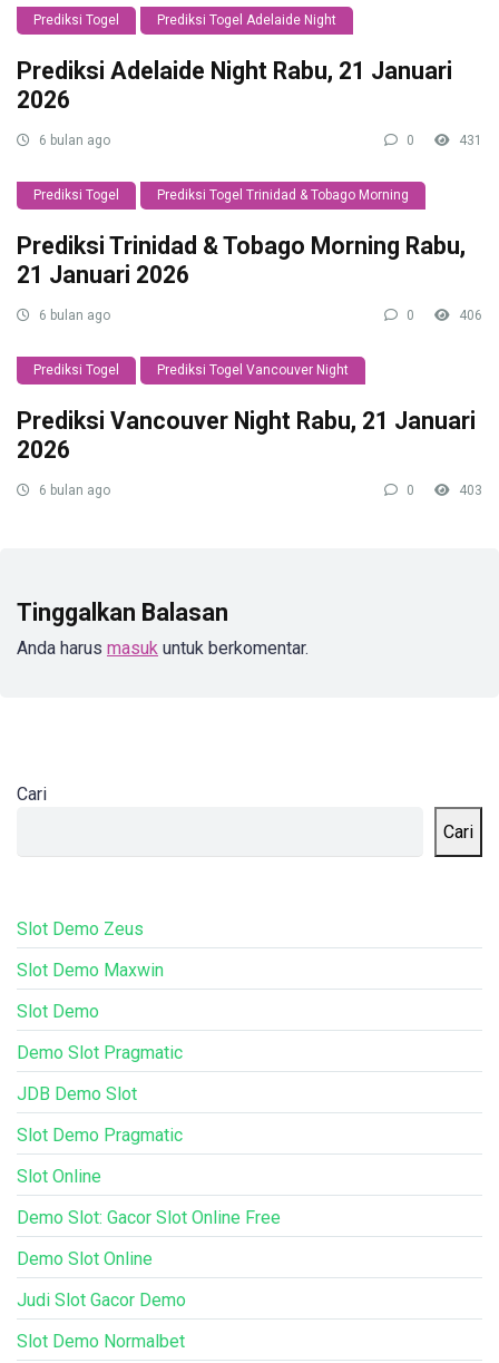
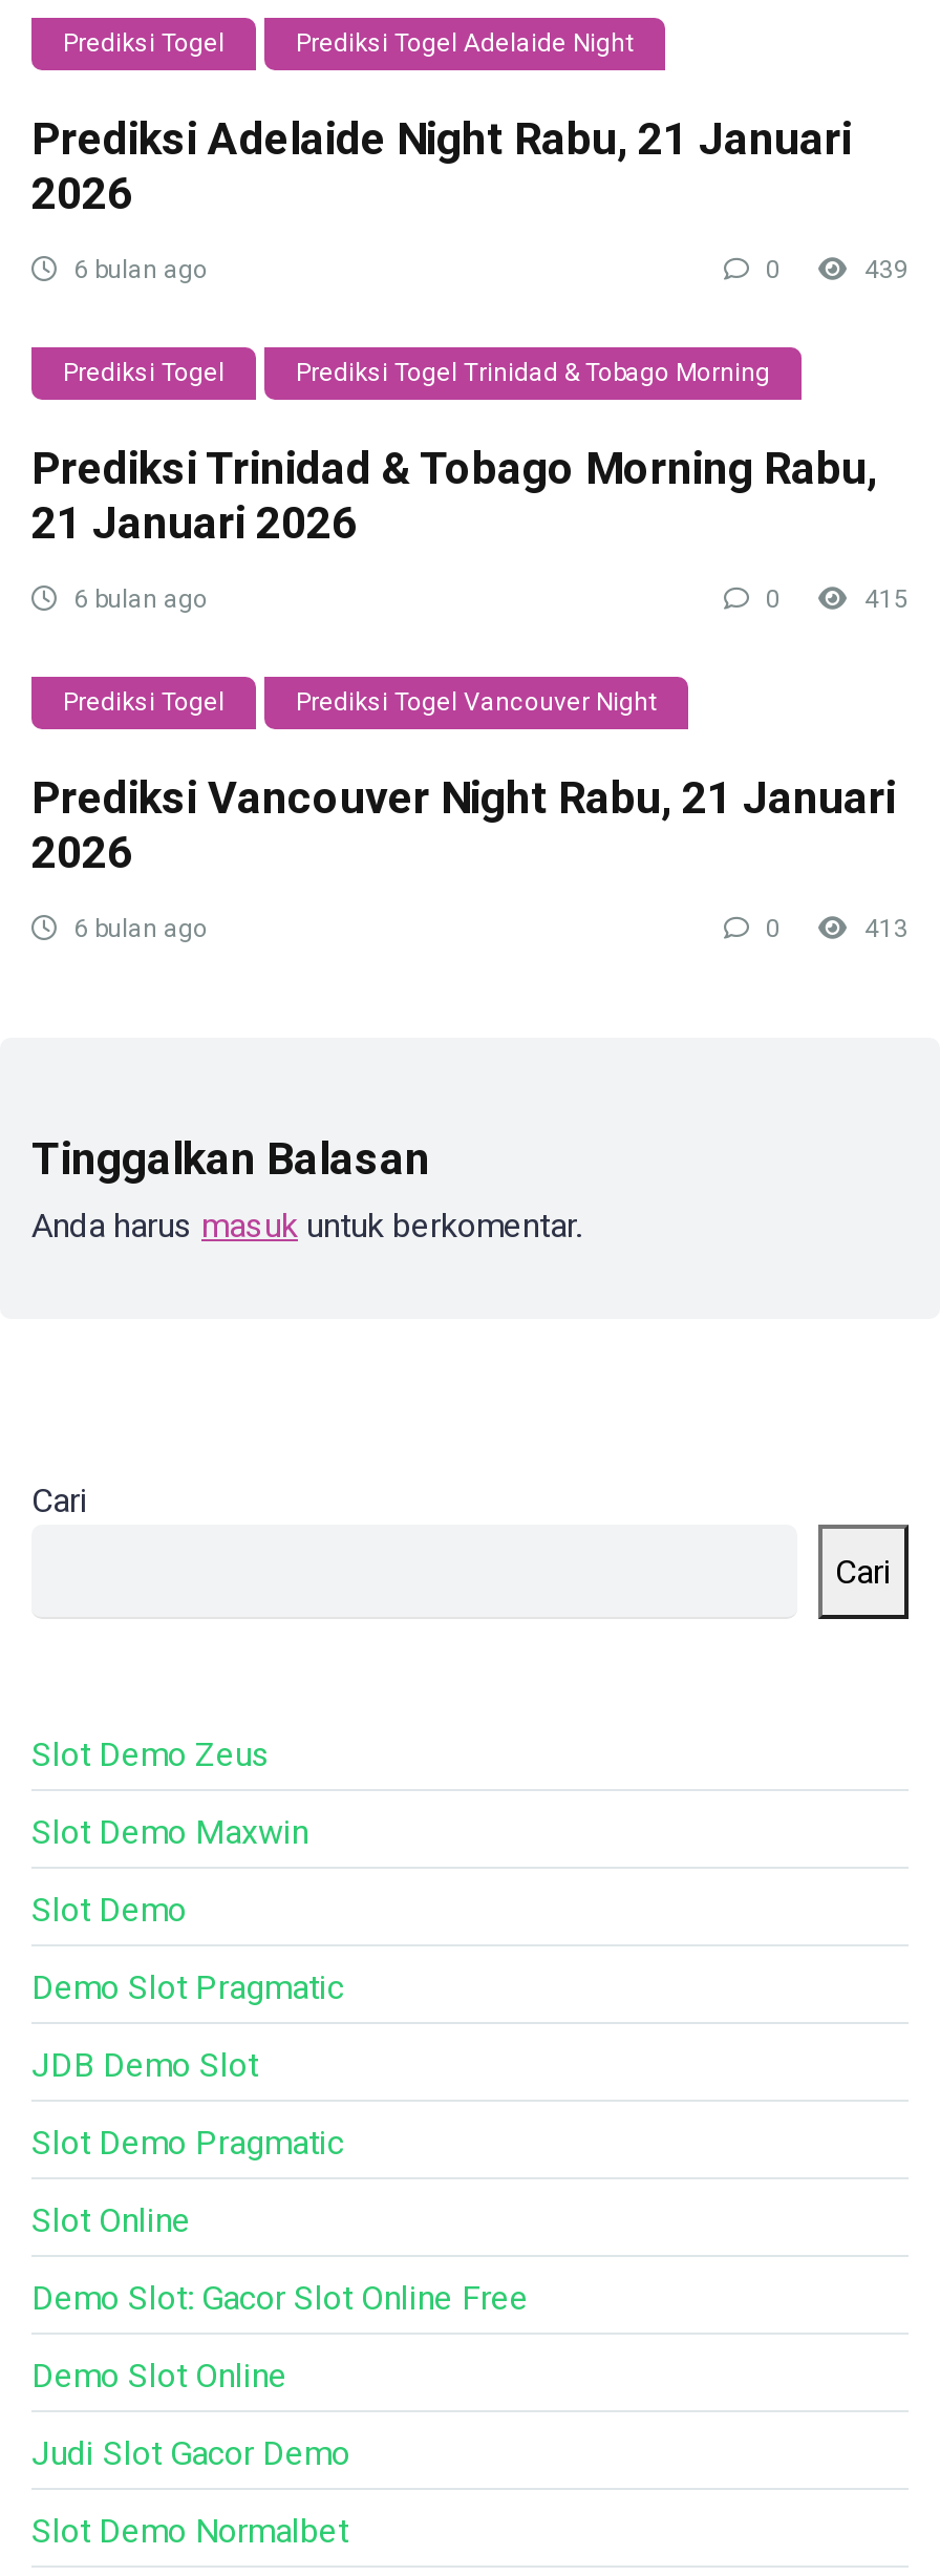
[456,133,482,148] 431 -> [858,255,909,284] 439
[456,307,482,323] 406 -> [858,584,909,614] 415
[456,482,482,498] 403 -> [858,914,909,943] 413

